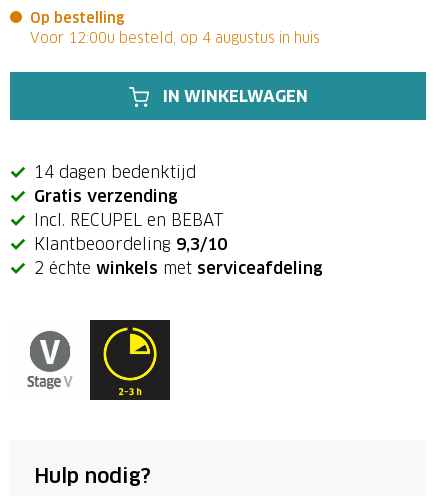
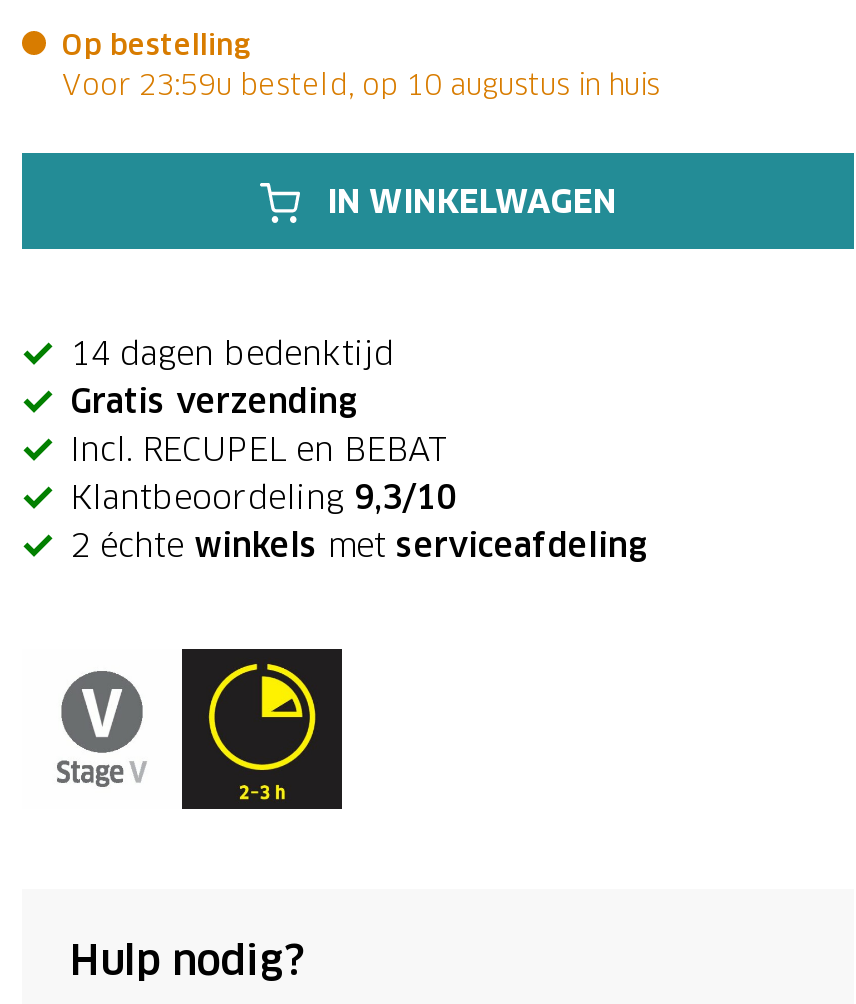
[30,30,320,46] Voor 12:00u besteld, op 4 augustus in huis -> [62,70,660,102] Voor 23:59u besteld, op 10 augustus in huis

